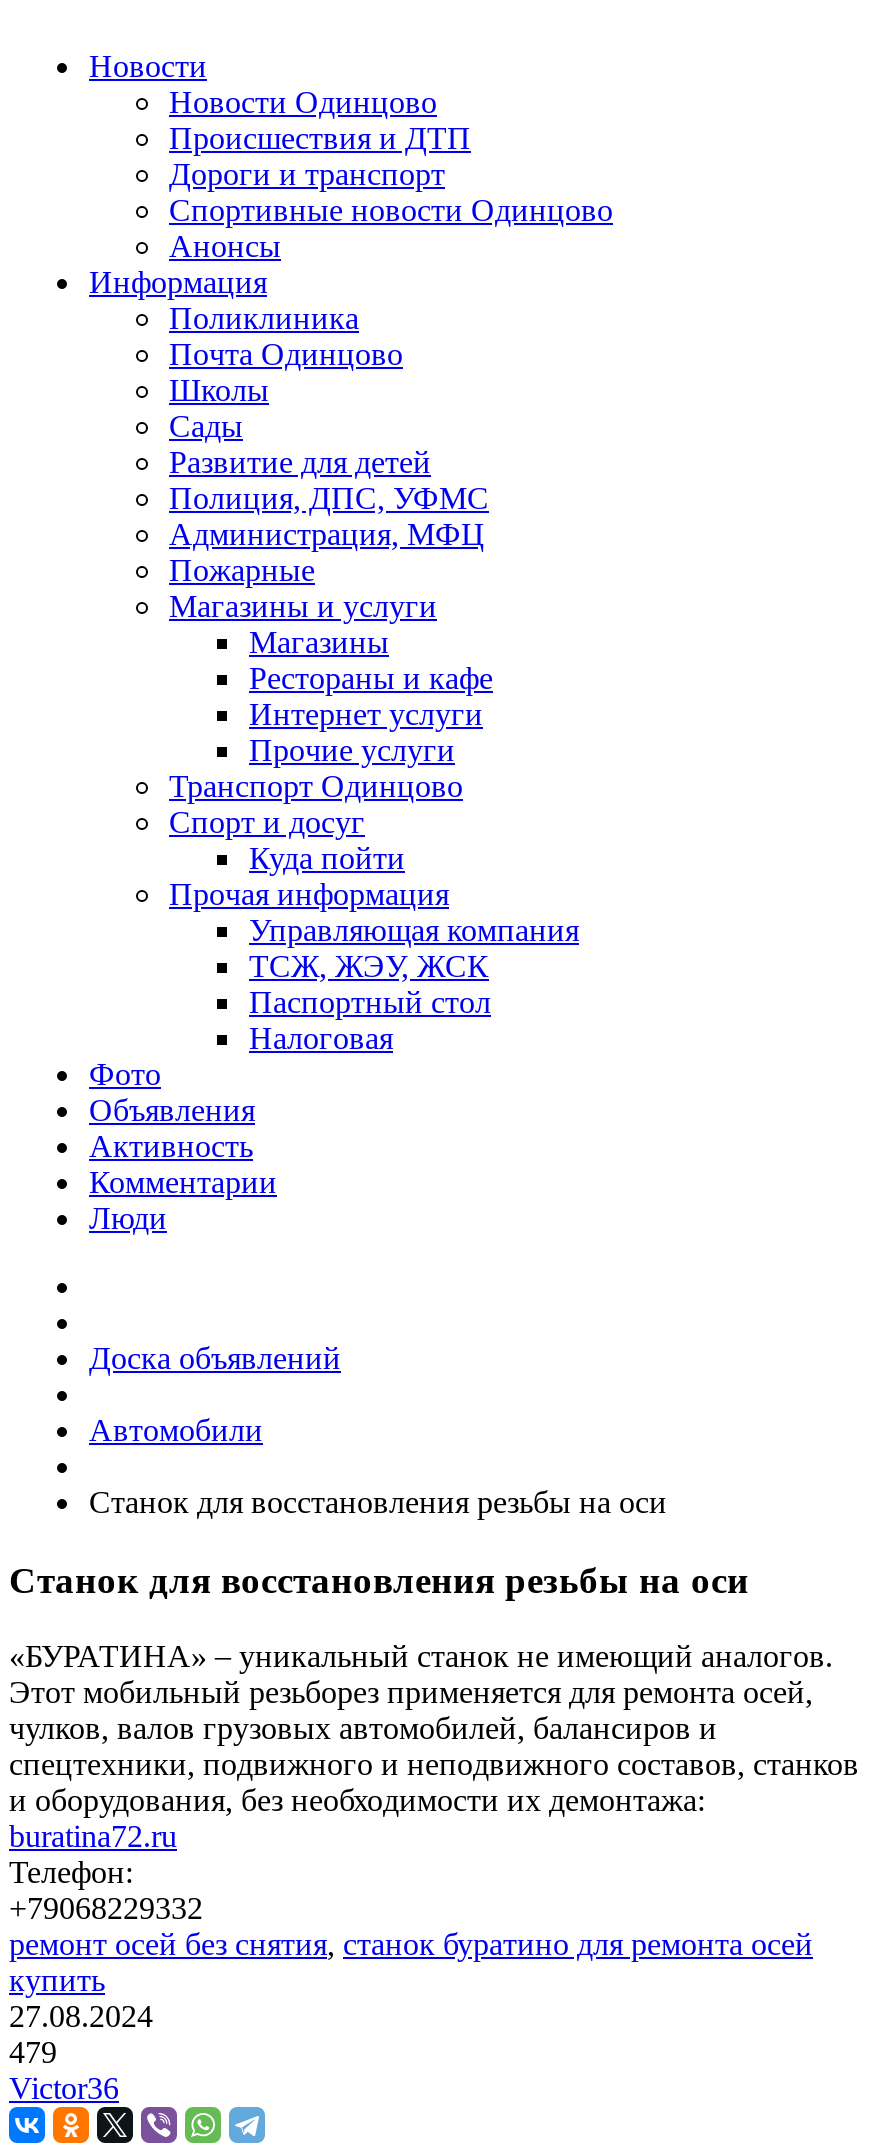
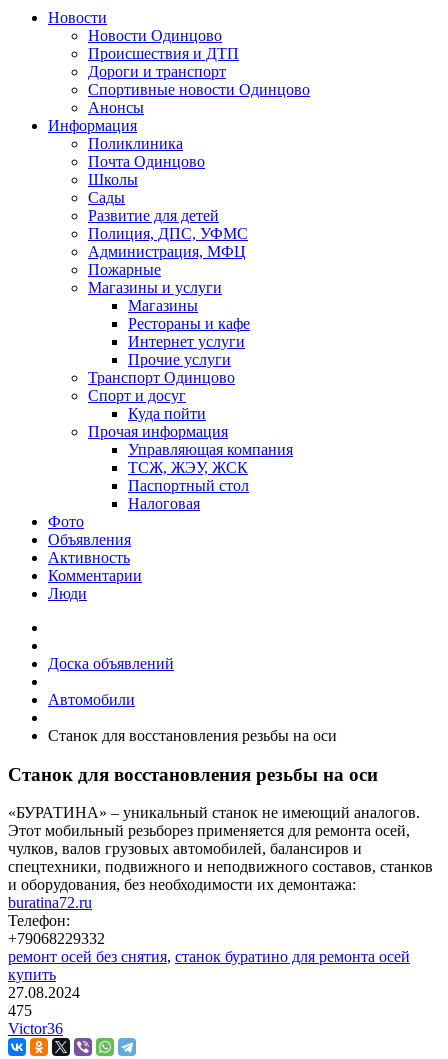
[9,2036,57,2070] 479 -> [8,1002,32,1019] 475

